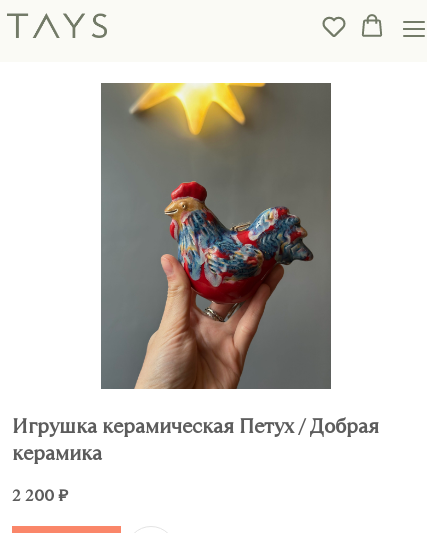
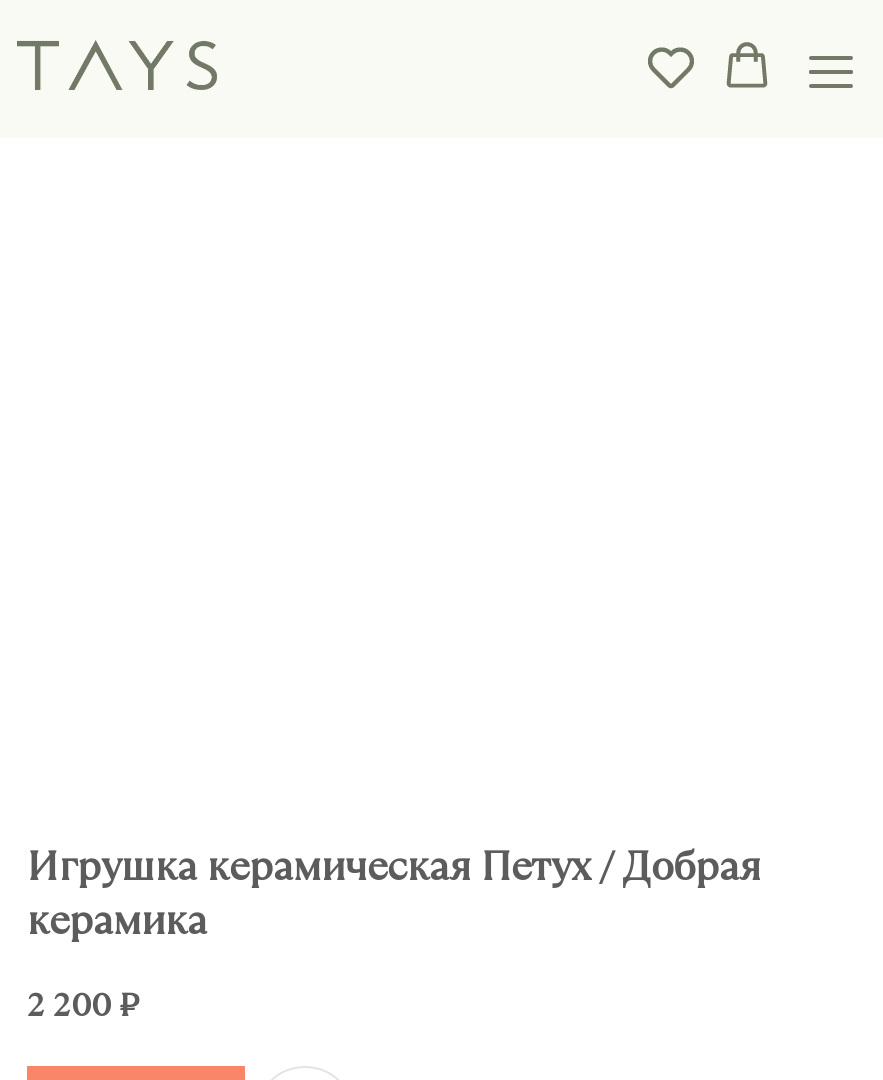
[100,82,332,390] [image] -> none

